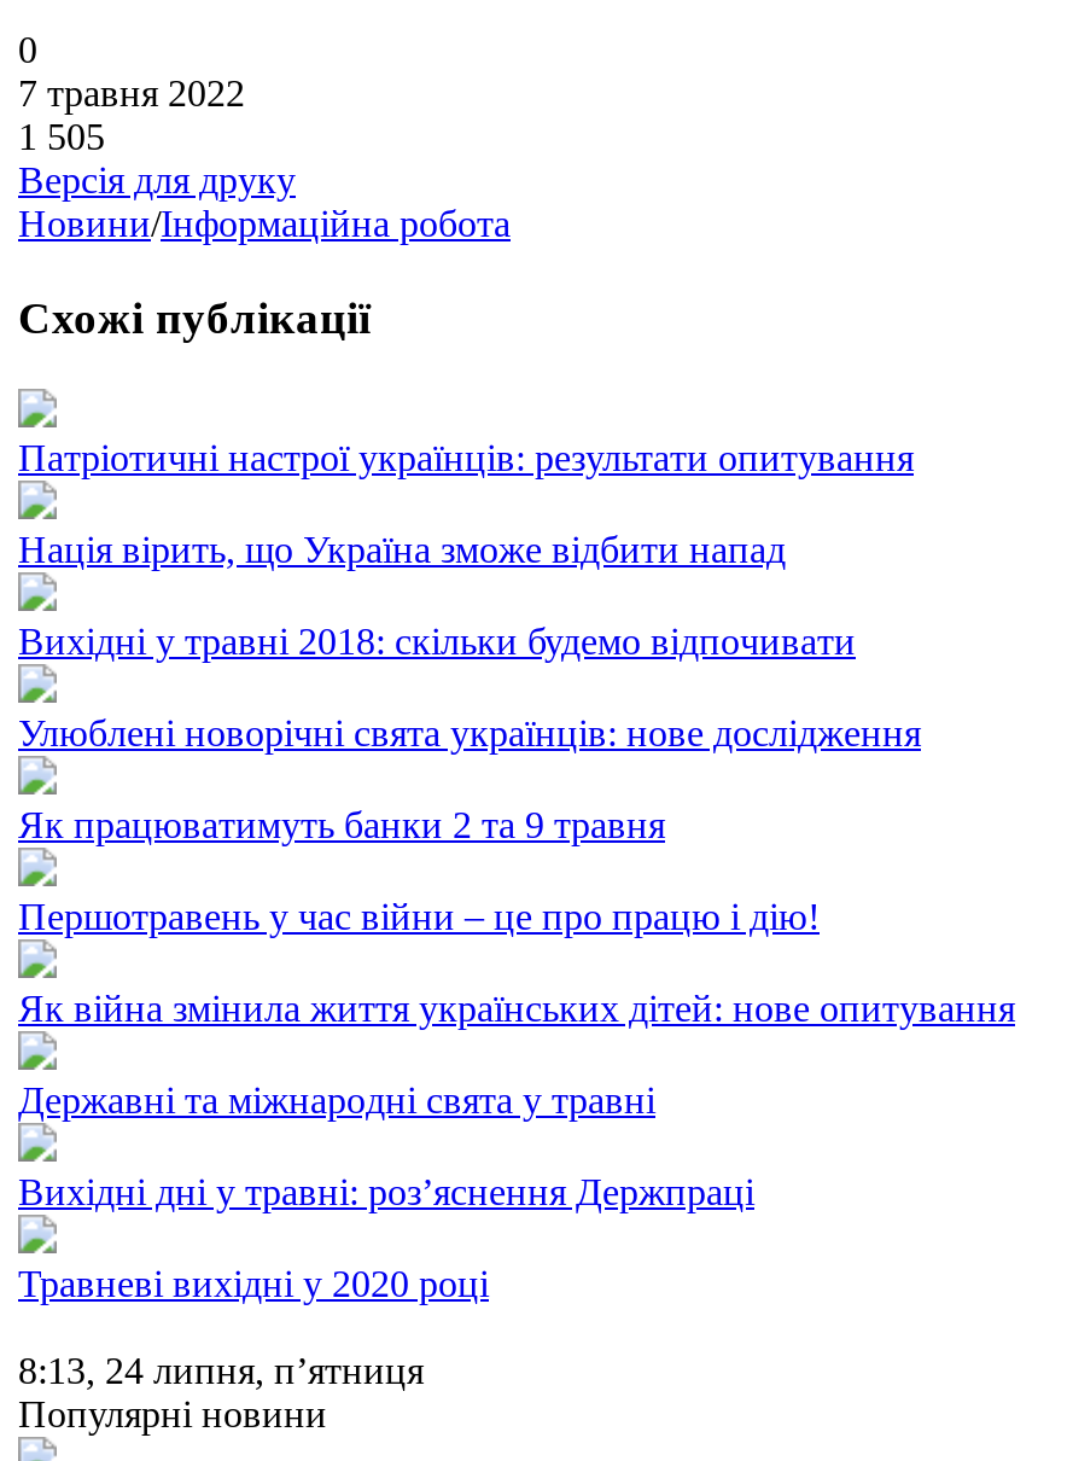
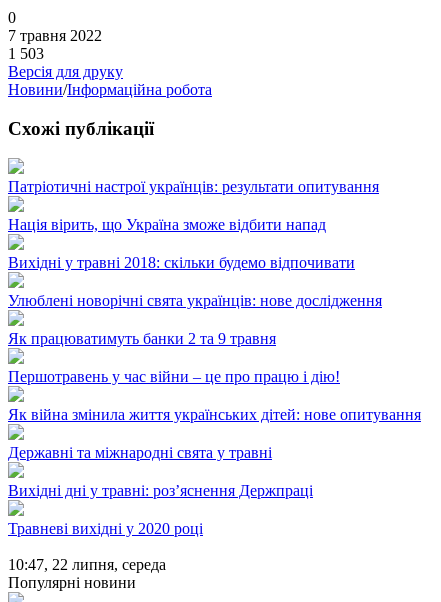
[18,116,105,157] 1 505 -> [8,45,44,62] 1 503
[18,1351,424,1392] 8:13, 24 липня, п’ятниця -> [8,556,166,573] 10:47, 22 липня, середа

